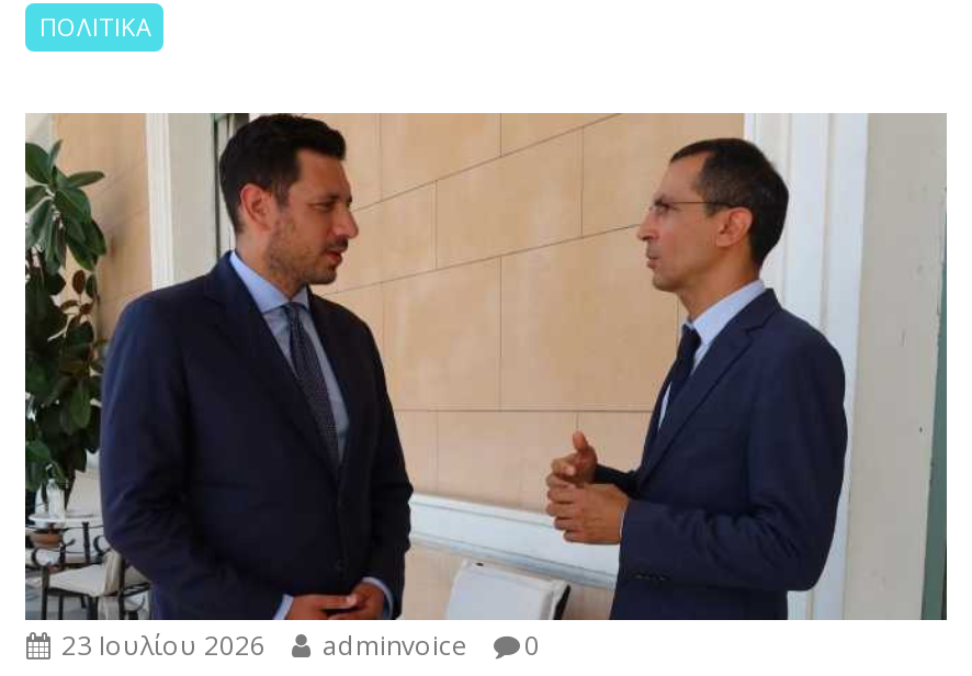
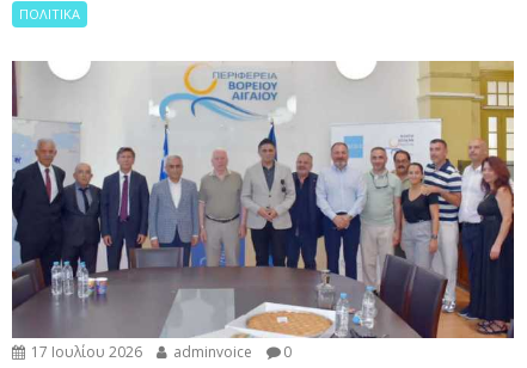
[23,112,949,665] [image] | 23 Ιουλίου 2026 adminvoice 0 -> [11,60,515,362] [image] | 17 Ιουλίου 2026 adminvoice 0

